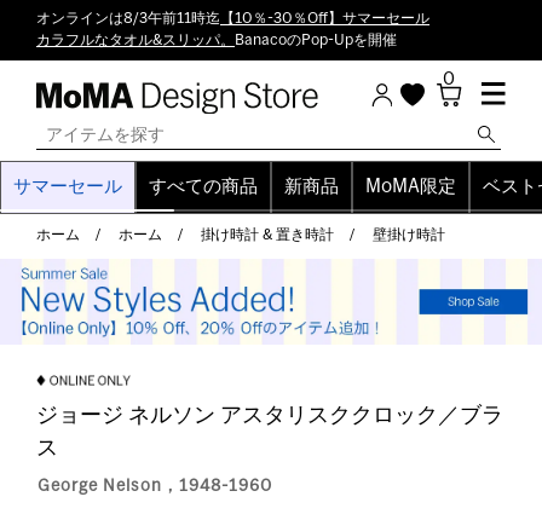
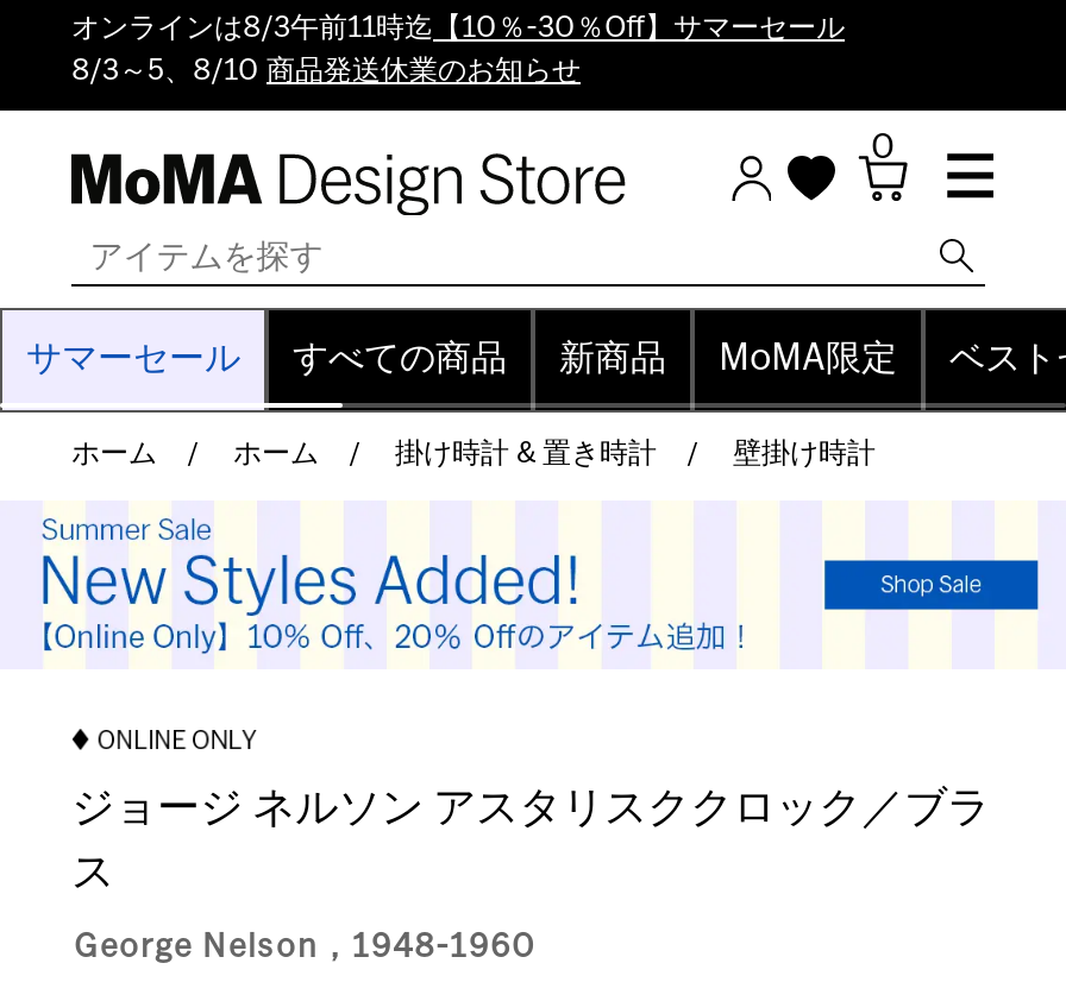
[36,33,397,47] カラフルなタオル&スリッパ。BanacoのPop-Upを開催 -> [71,56,581,84] 8/3～5、8/10商品発送休業のお知らせ

